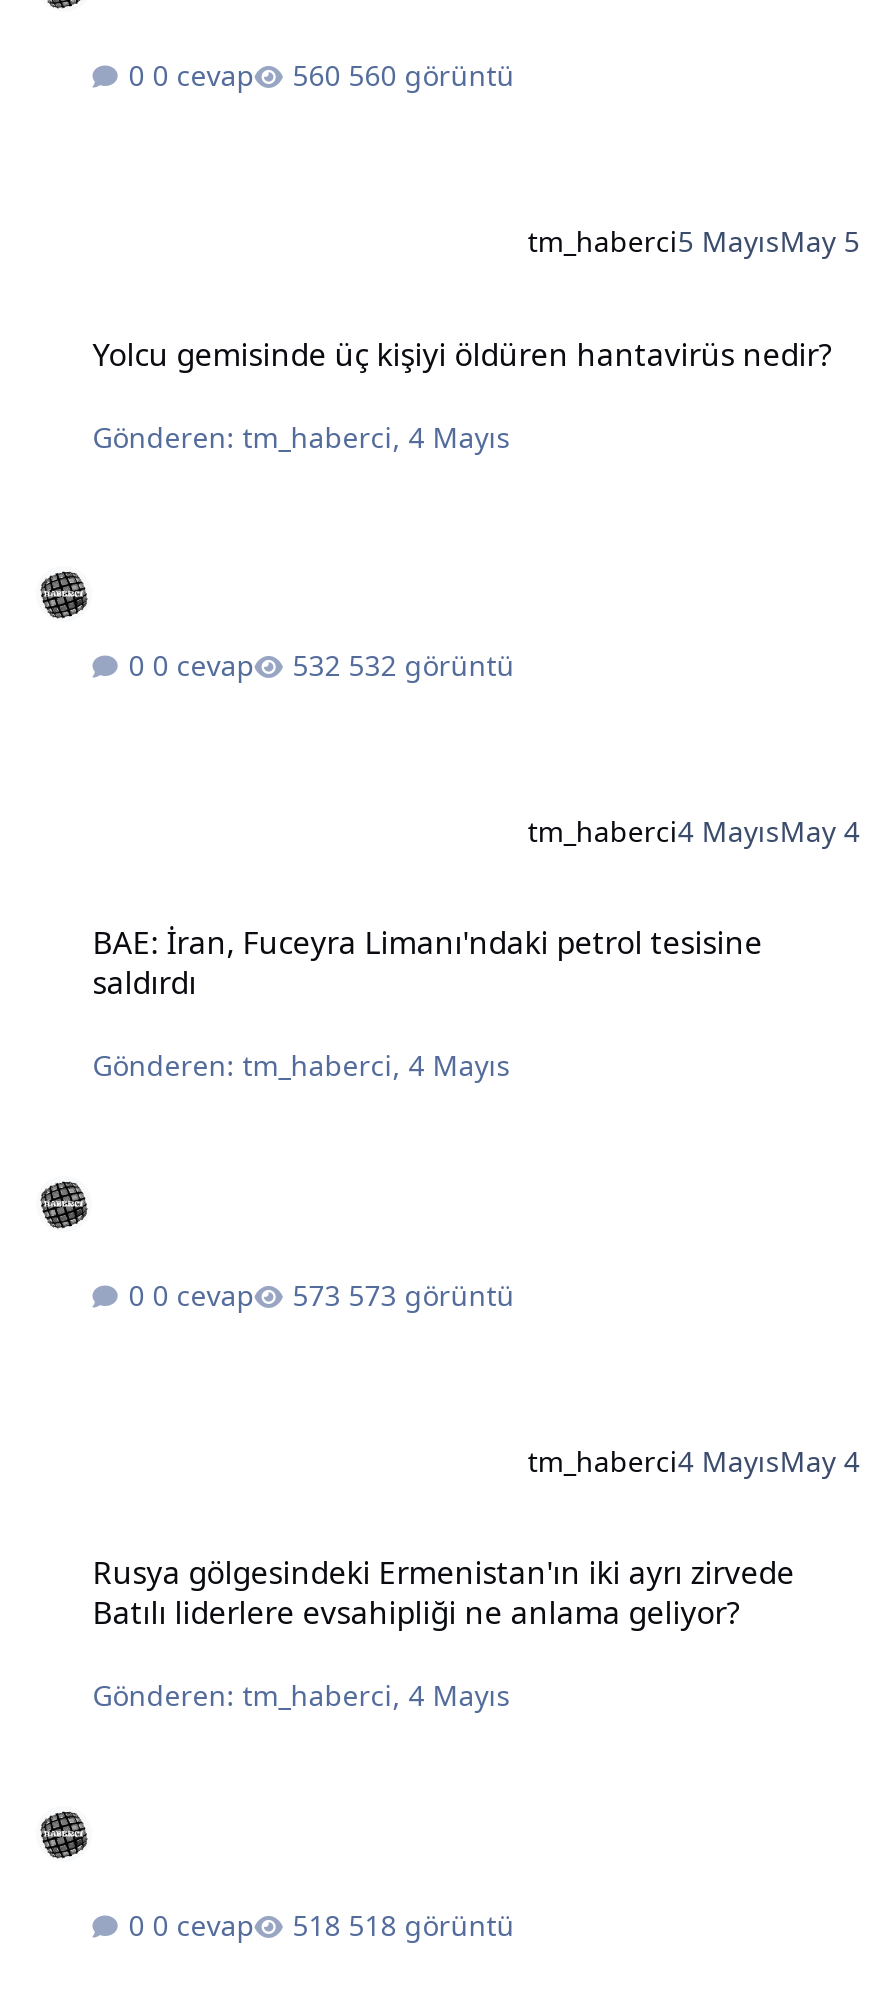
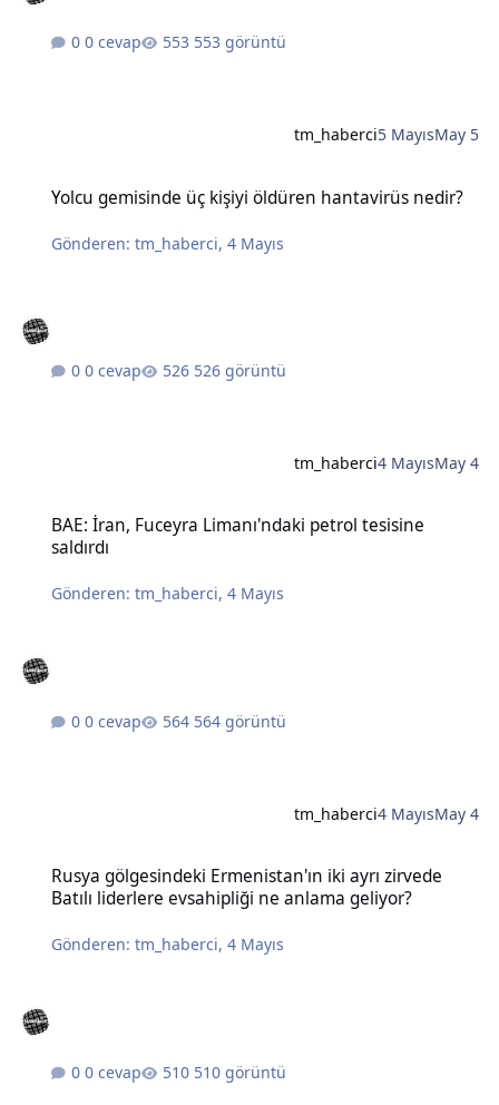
[348,56,514,94] 560 görüntü -> [194,31,286,53] 553 görüntü
[348,646,514,684] 532 görüntü -> [194,360,286,381] 526 görüntü
[348,1276,514,1314] 573 görüntü -> [194,711,286,732] 564 görüntü
[348,1906,514,1944] 518 görüntü -> [194,1061,286,1082] 510 görüntü

